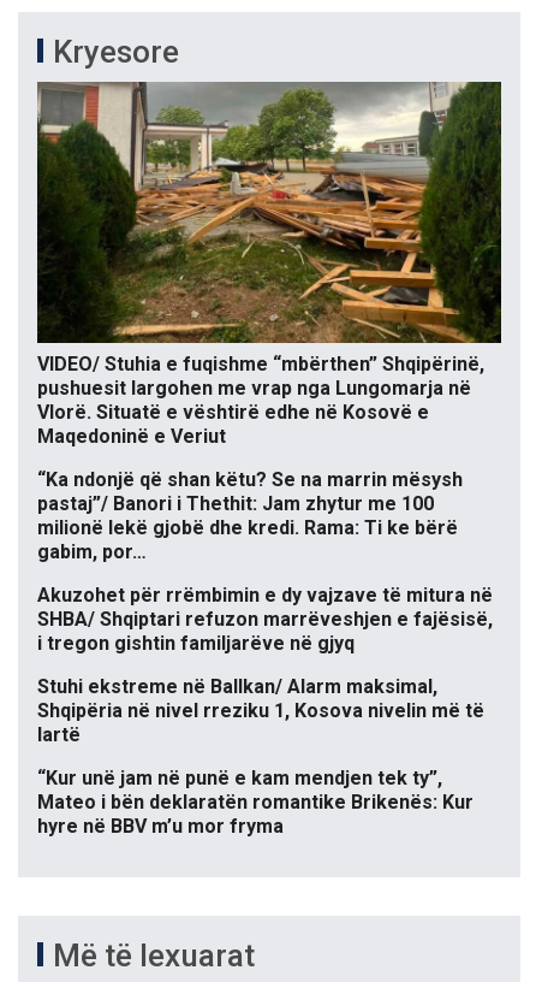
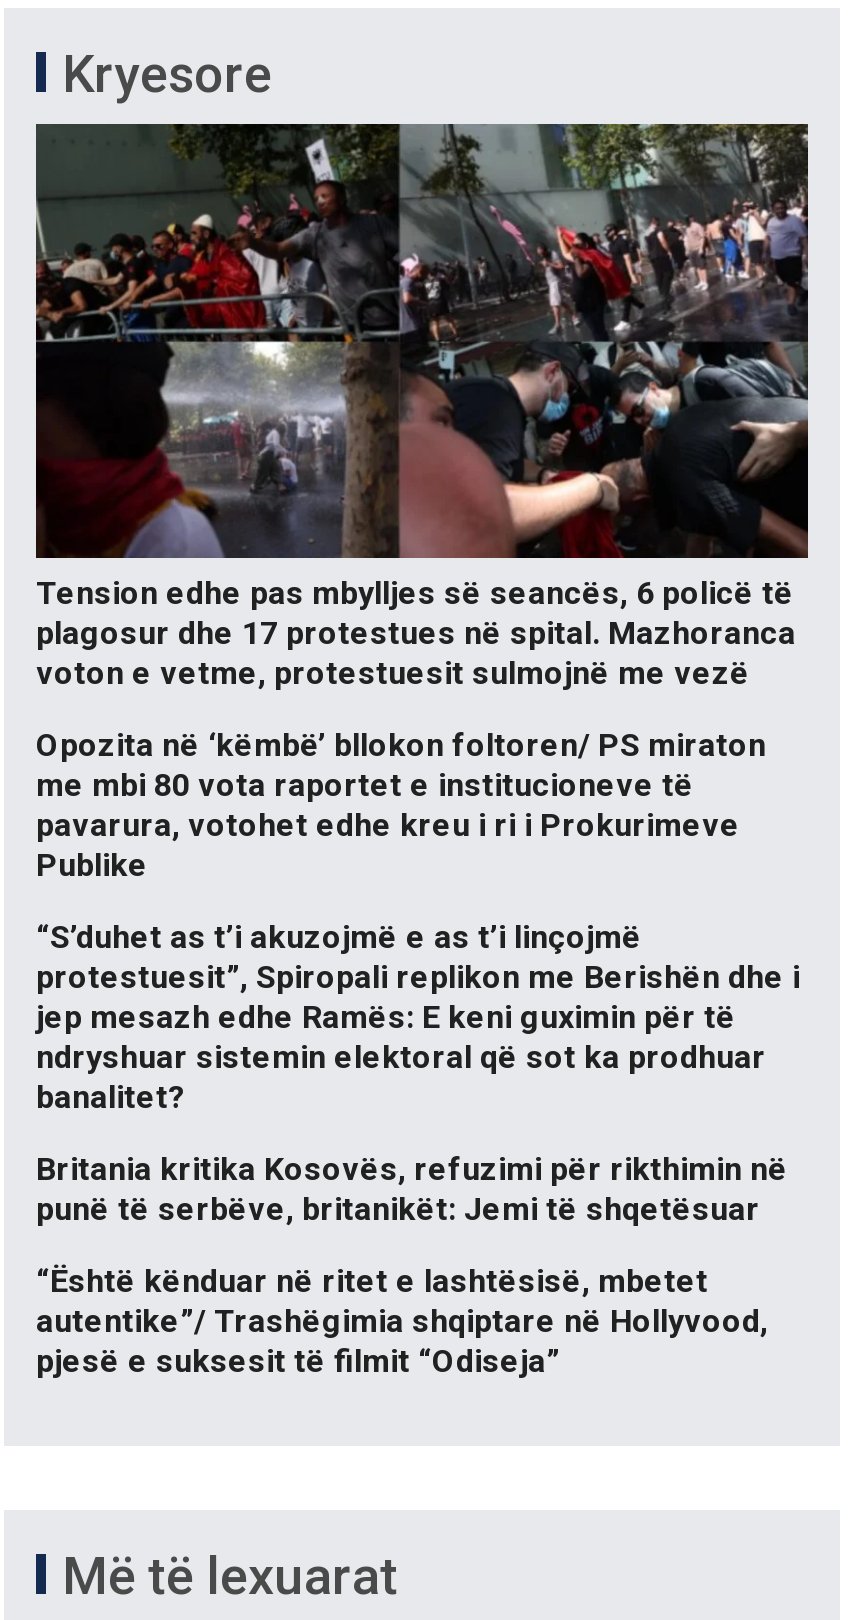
[37,82,501,448] [image] | VIDEO/ Stuhia e fuqishme “mbërthen” Shqipërinë, | pushuesit largohen me vrap nga Lungomarja në | Vlorë. Situatë e vështirë edhe në Kosovë e | Maqedoninë e Veriut -> [36,122,808,693] [image] | Tension edhe pas mbylljes së seancës, 6 policë të | plagosur dhe 17 protestues në spital. Mazhoranca | voton e vetme, protestuesit sulmojnë me vezë
[37,469,463,564] “Ka ndonjë që shan këtu? Se na marrin mësysh | pastaj”/ Banori i Thethit: Jam zhytur me 100 | milionë lekë gjobë dhe kredi. Rama: Ti ke bërë | gabim, por… -> [36,727,766,885] Opozita në ‘këmbë’ bllokon foltoren/ PS miraton | me mbi 80 vota raportet e institucioneve të | pavarura, votohet edhe kreu i ri i Prokurimeve | Publike
[37,584,493,655] Akuzohet për rrëmbimin e dy vajzave të mitura në | SHBA/ Shqiptari refuzon marrëveshjen e fajësisë, | i tregon gishtin familjarëve në gjyq -> [36,919,800,1117] “S’duhet as t’i akuzojmë e as t’i linçojmë | protestuesit”, Spiropali replikon me Berishën dhe i | jep mesazh edhe Ramës: E keni guximin për të | ndryshuar sistemin elektoral që sot ka prodhuar | banalitet?
[37,676,484,747] Stuhi ekstreme në Ballkan/ Alarm maksimal, | Shqipëria në nivel rreziku 1, Kosova nivelin më të | lartë -> [36,1151,788,1229] Britania kritika Kosovës, refuzimi për rikthimin në | punë të serbëve, britanikët: Jemi të shqetësuar
[37,767,474,838] “Kur unë jam në punë e kam mendjen tek ty”, | Mateo i bën deklaratën romantike Brikenës: Kur | hyre në BBV m’u mor fryma -> [36,1263,768,1381] “Është kënduar në ritet e lashtësisë, mbetet | autentike”/ Trashëgimia shqiptare në Hollyvood, | pjesë e suksesit të filmit “Odiseja”

